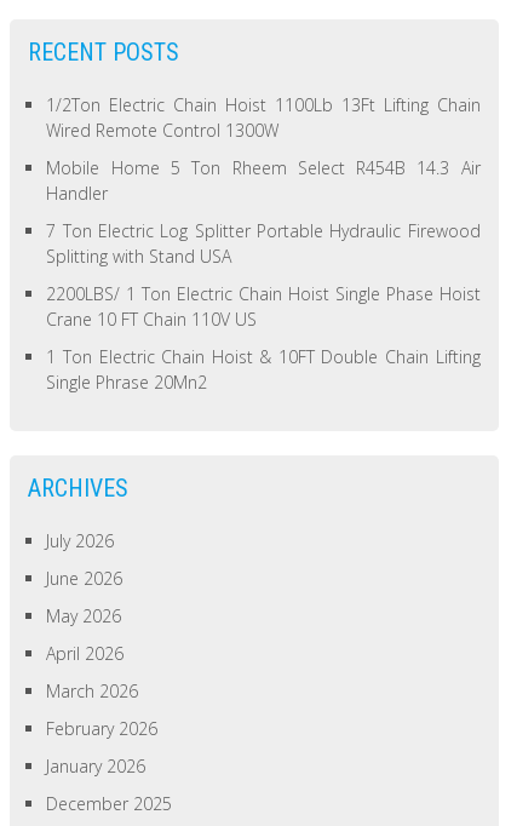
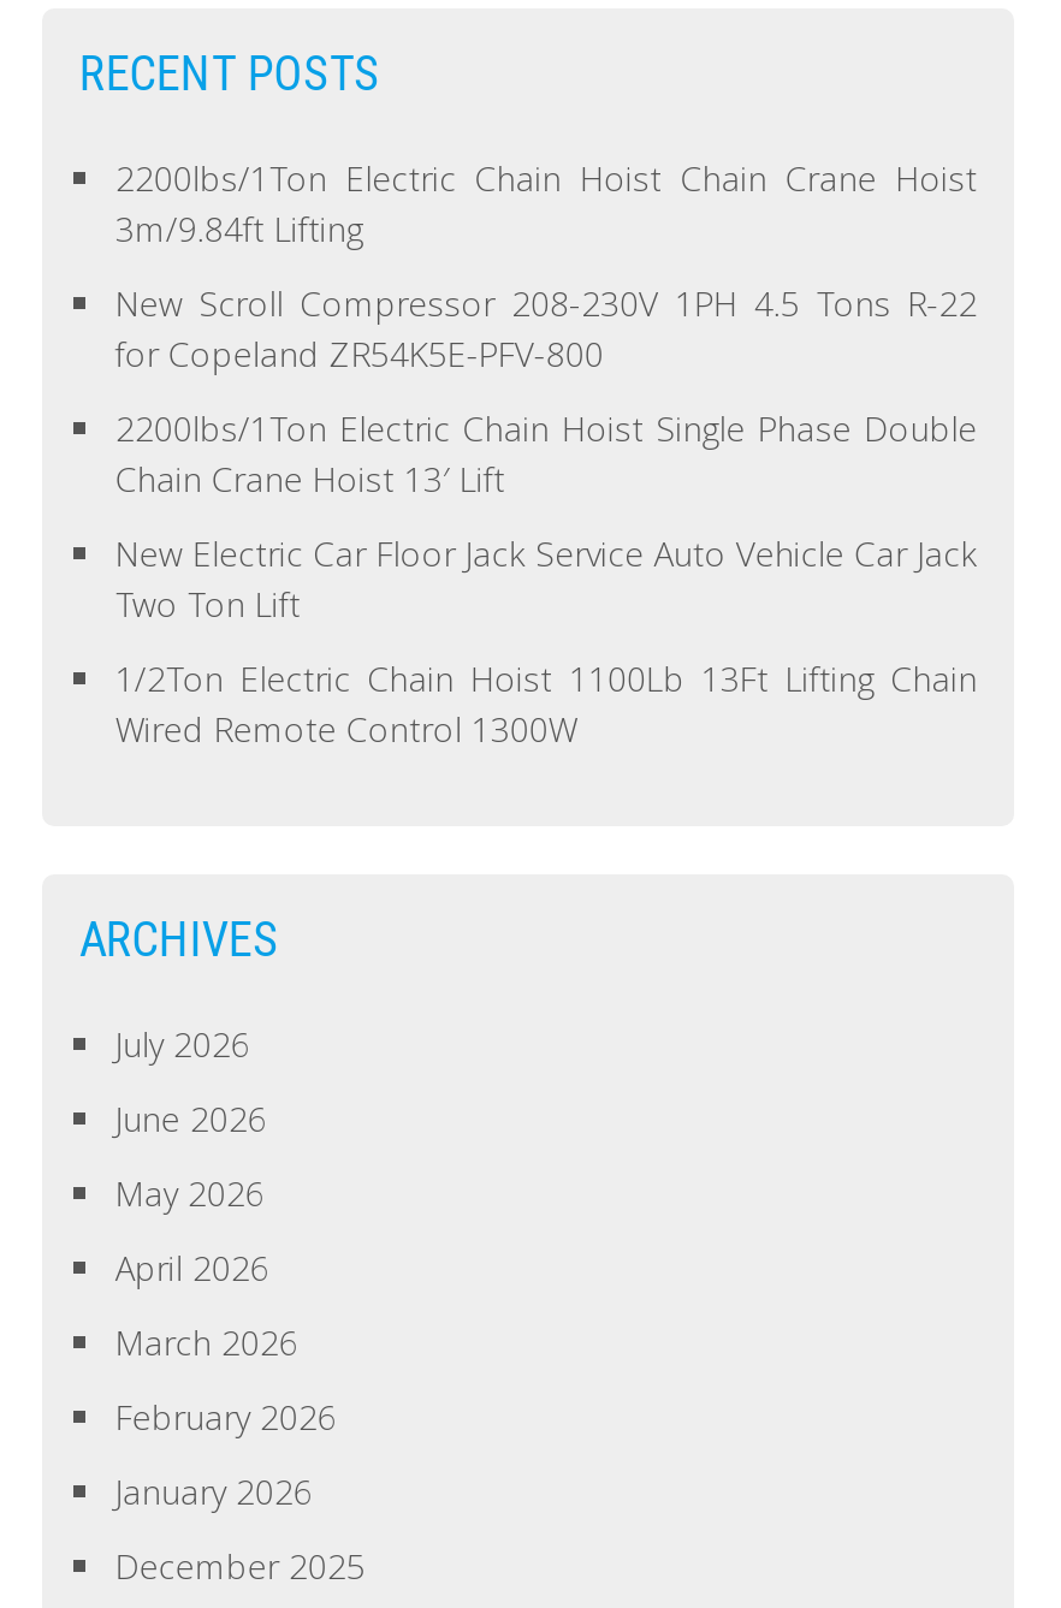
none -> [115,156,977,627] 2200lbs/1Ton Electric Chain Hoist Chain Crane Hoist | 3m/9.84ft Lifting | New Scroll Compressor 208-230V 1PH 4.5 Tons R-22 | for Copeland ZR54K5E-PFV-800 | 2200lbs/1Ton Electric Chain Hoist Single Phase Double | Chain Crane Hoist 13′ Lift | New Electric Car Floor Jack Service Auto Vehicle Car Jack | Two Ton Lift
moved [46,94,480,142] -> [115,656,977,752]: 1/2Ton Electric Chain Hoist 1100Lb 13Ft Lifting Chain | Wired Remote Control 1300W
[46,156,480,394] Mobile Home 5 Ton Rheem Select R454B 14.3 Air | Handler | 7 Ton Electric Log Splitter Portable Hydraulic Firewood | Splitting with Stand USA | 2200LBS/ 1 Ton Electric Chain Hoist Single Phase Hoist | Crane 10 FT Chain 110V US | 1 Ton Electric Chain Hoist & 10FT Double Chain Lifting | Single Phrase 20Mn2 -> none

